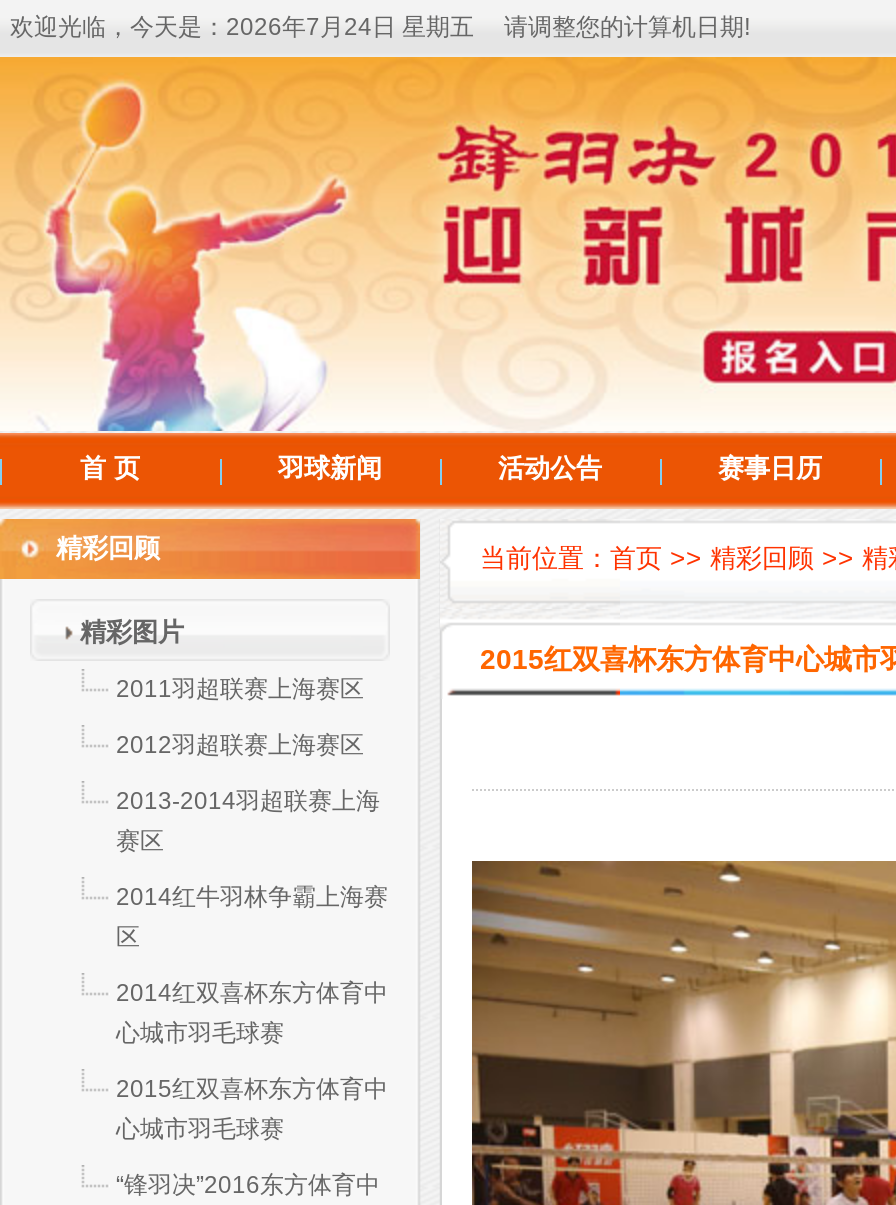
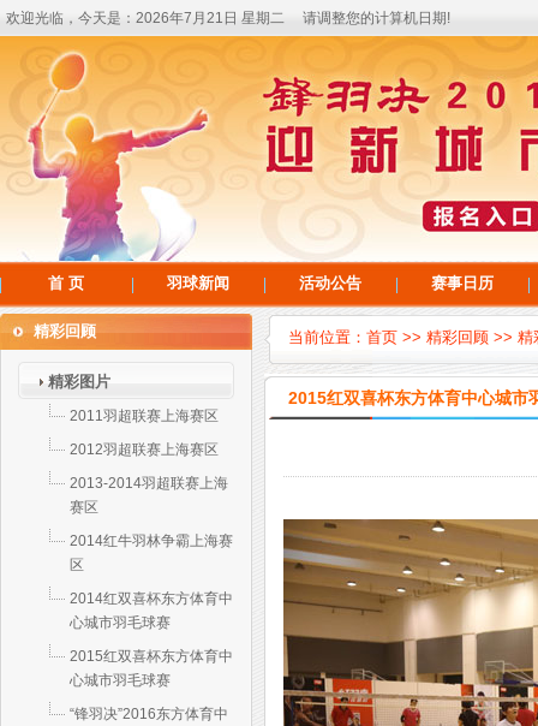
[10,13,750,41] 欢迎光临，今天是：2026年7月24日 星期五 请调整您的计算机日期! -> [6,10,450,26] 欢迎光临，今天是：2026年7月21日 星期二 请调整您的计算机日期!

